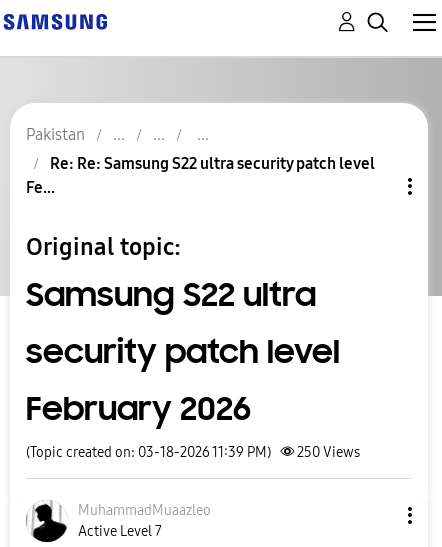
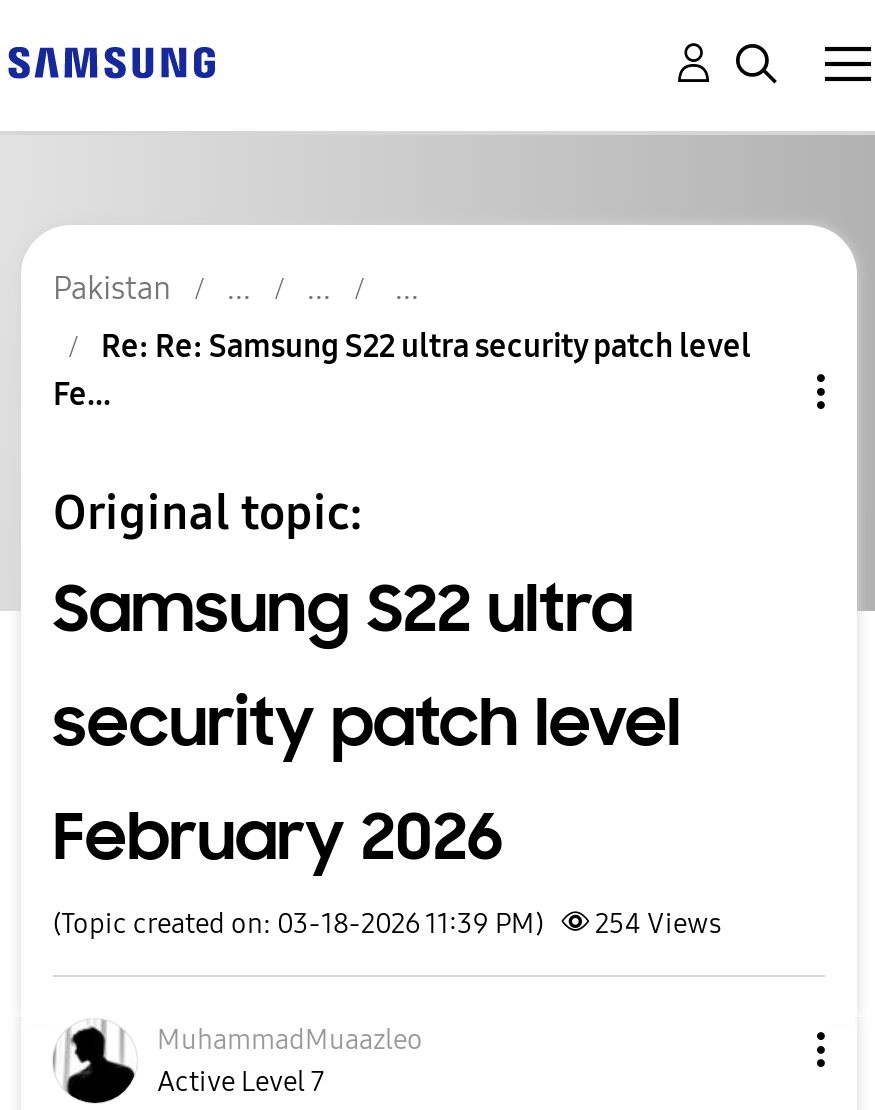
[26,444,360,461] (Topic created on: 03-18-2026 11:39 PM) 250 Views -> [53,907,721,941] (Topic created on: 03-18-2026 11:39 PM) 254 Views

